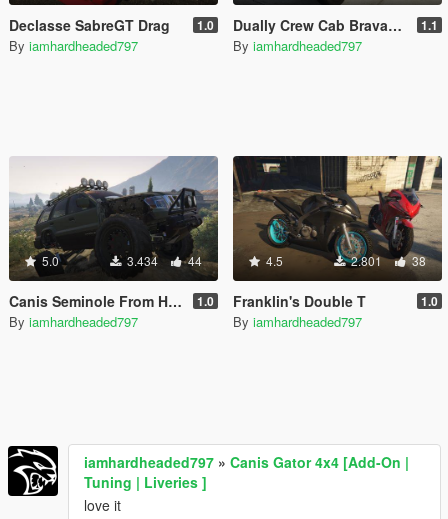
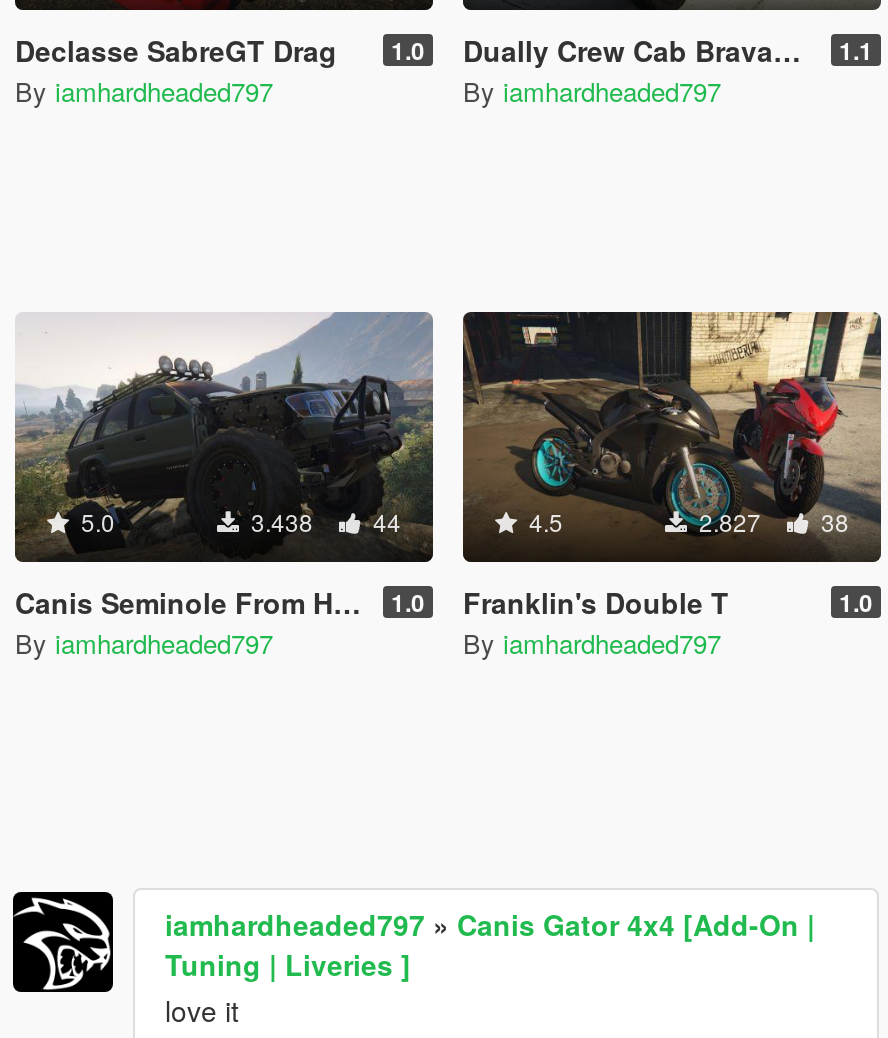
[124,252,202,269] 3.434 44 -> [245,504,401,538] 3.438 44
[348,252,426,269] 2.801 38 -> [693,504,849,538] 2.827 38

